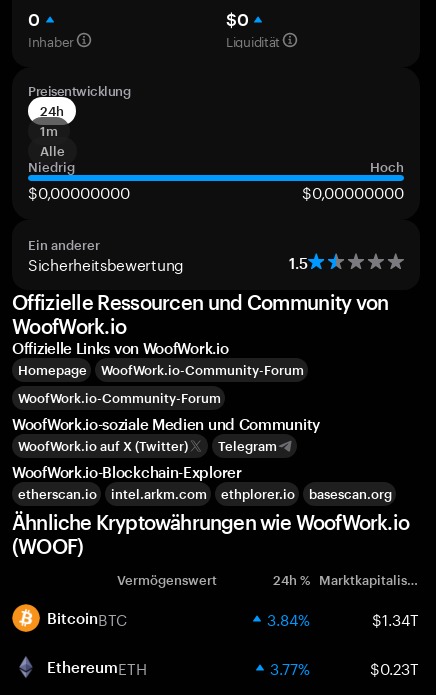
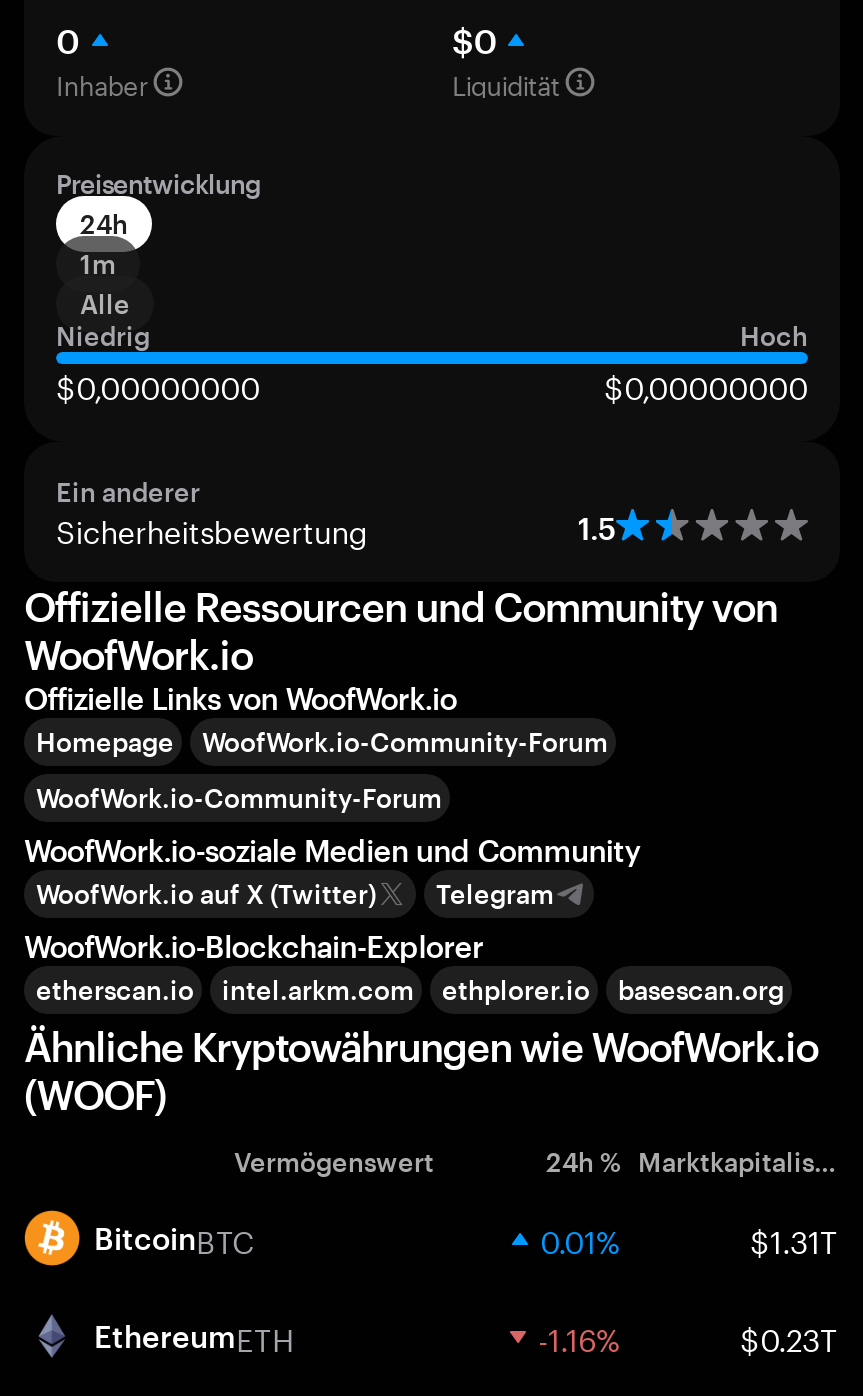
[267,606,419,630] 3.84% | $1.34T -> [540,1214,838,1262] 0.01% | $1.31T
[270,655,310,679] 3.77% -> [538,1312,620,1360] -1.16%

